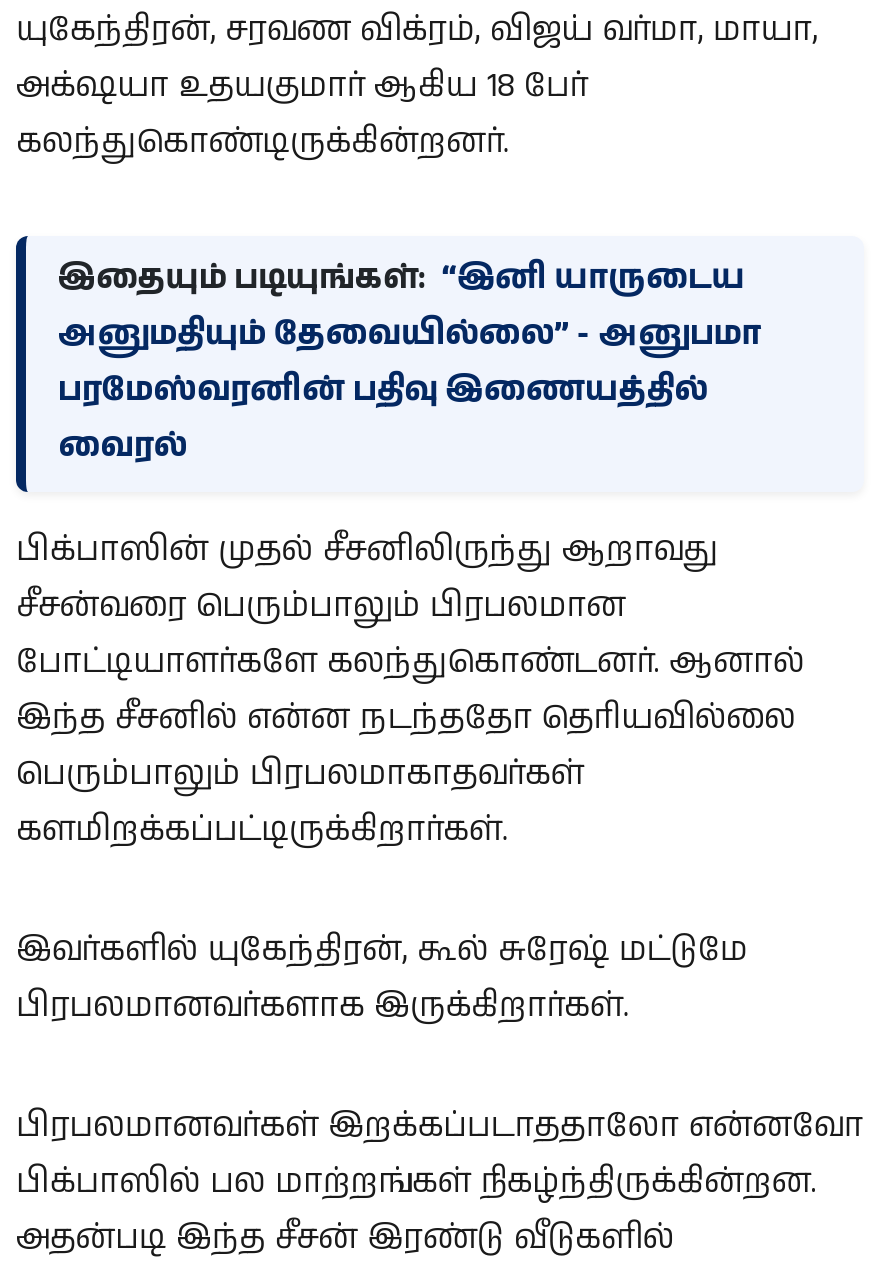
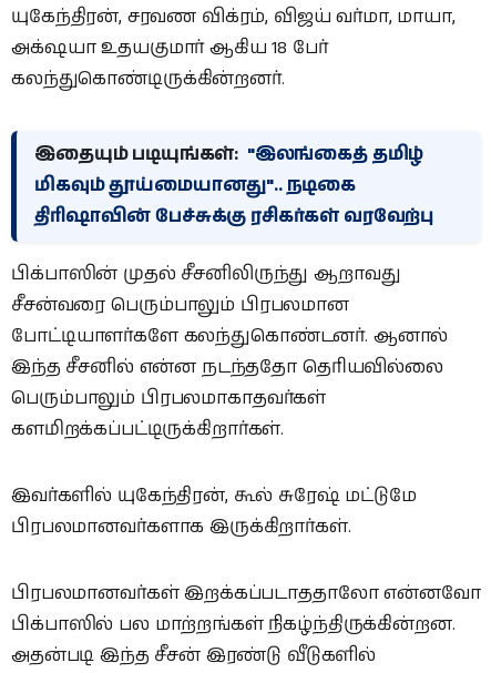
[58,256,761,470] இதையும் படியுங்கள்: “இனி யாருடைய | அனுமதியும் தேவையில்லை” - அனுபமா | பரமேஸ்வரனின் பதிவு இணையத்தில் | வைரல் -> [34,142,433,229] இதையும் படியுங்கள்: "இலங்கைத் தமிழ் | மிகவும் தூய்மையானது".. நடிகை | திரிஷாவின் பேச்சுக்கு ரசிகர்கள் வரவேற்பு

